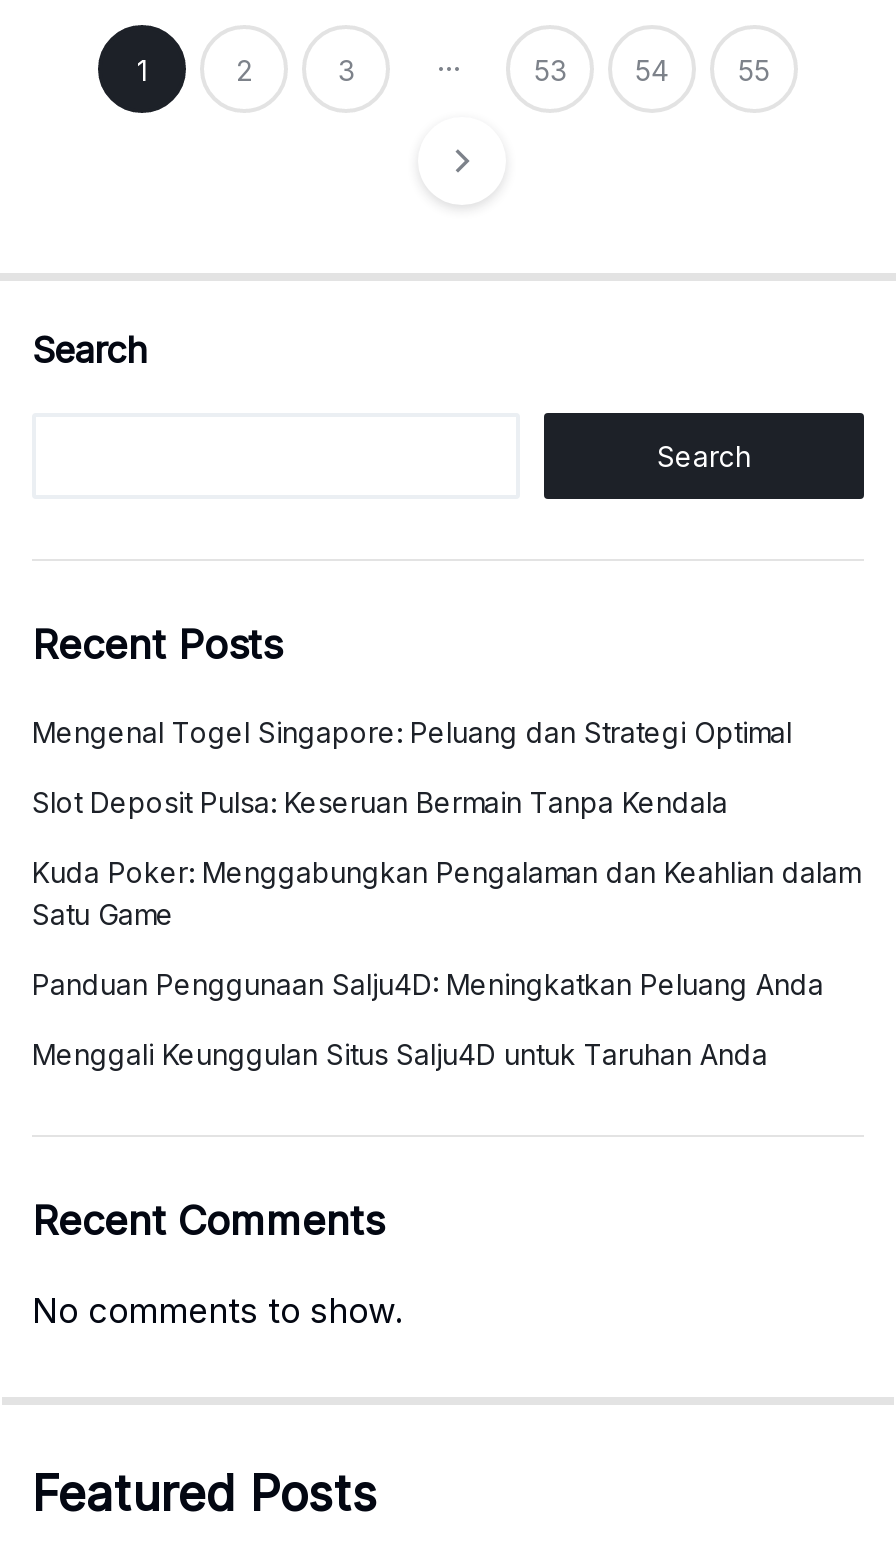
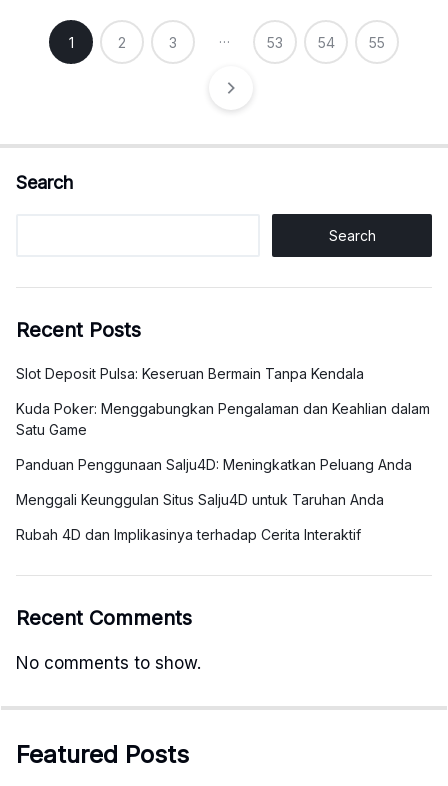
[32,715,792,749] Mengenal Togel Singapore: Peluang dan Strategi Optimal -> none
moved [32,785,860,1071] -> [16,365,430,508]: Slot Deposit Pulsa: Keseruan Bermain Tanpa Kendala | Kuda Poker: Menggabungkan Pengalaman dan Keahlian dalam | Satu Game | Panduan Penggunaan Salju4D: Meningkatkan Peluang Anda | Menggali Keunggulan Situs Salju4D untuk Taruhan Anda
none -> [16,526,361,543] Rubah 4D dan Implikasinya terhadap Cerita Interaktif

